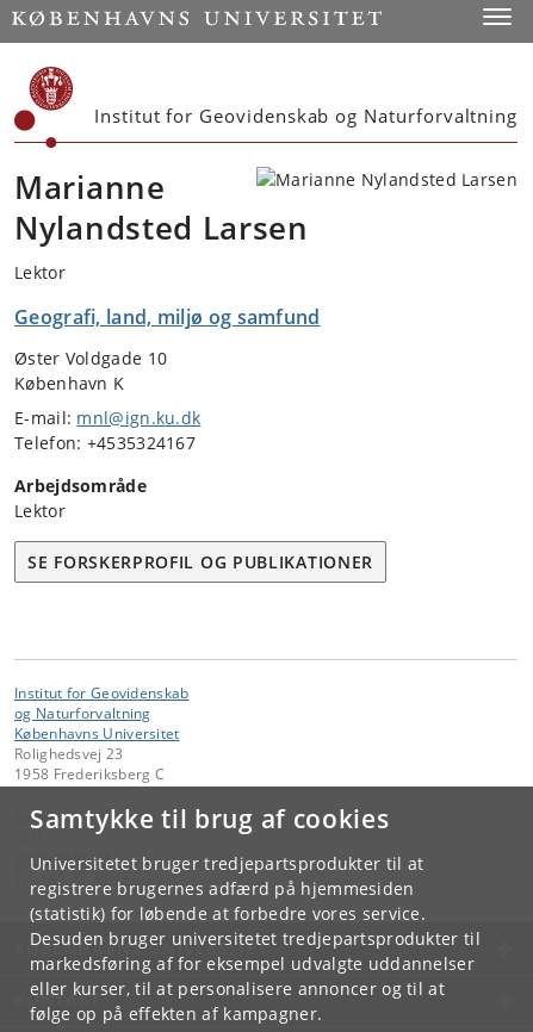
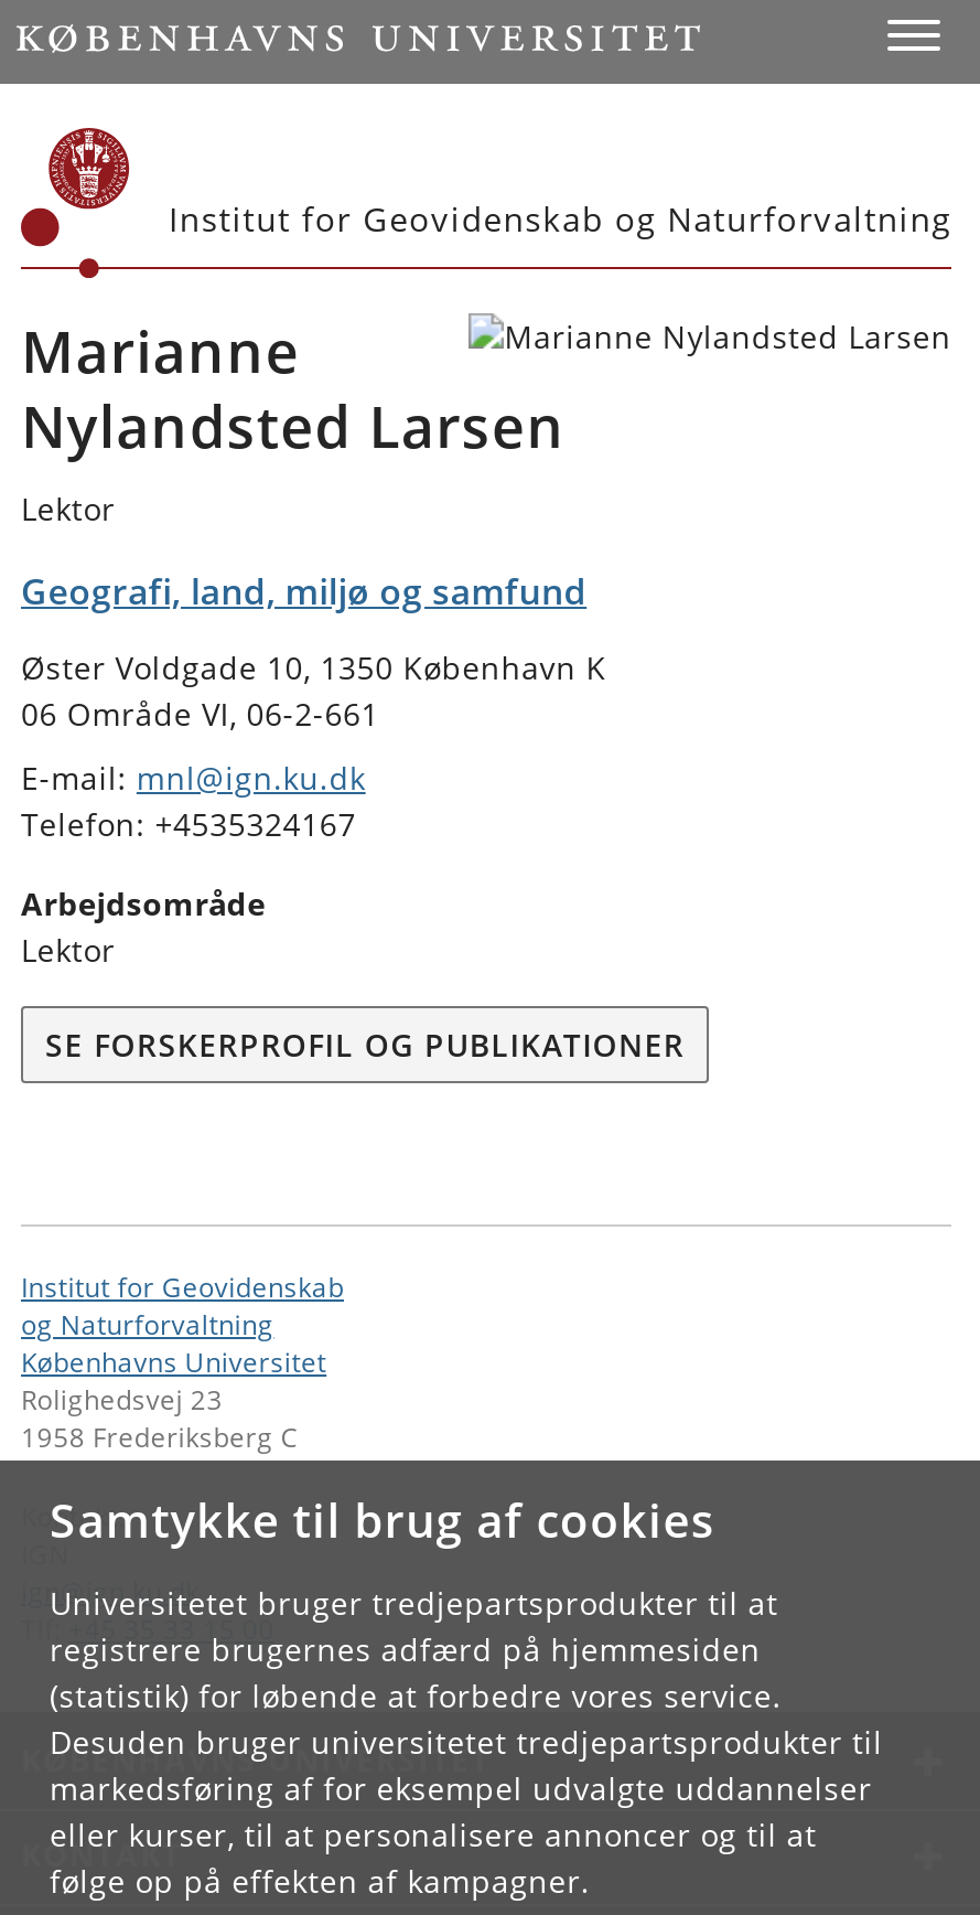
[14,347,167,394] Øster Voldgade 10 | København K -> [21,646,606,735] Øster Voldgade 10, 1350 København K | 06 Område VI, 06-2-661

